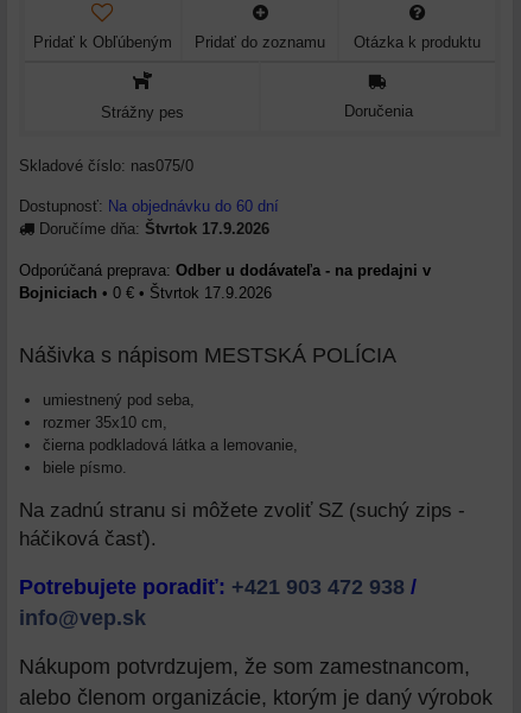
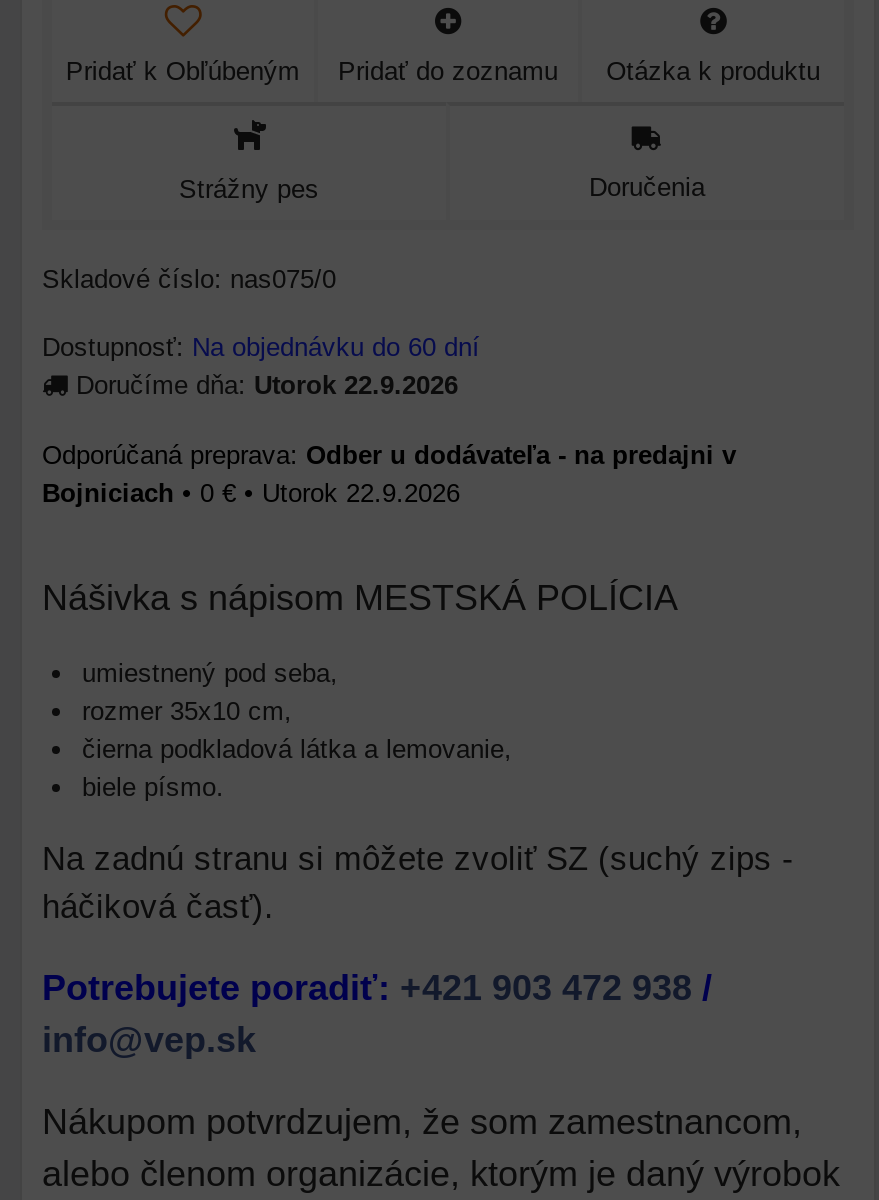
[34,220,269,238] Doručíme dňa: Štvrtok 17.9.2026 -> [68,370,458,400] Doručíme dňa: Utorok 22.9.2026
[19,284,272,302] Bojniciach • 0 € • Štvrtok 17.9.2026 -> [42,478,460,508] Bojniciach • 0 € • Utorok 22.9.2026

